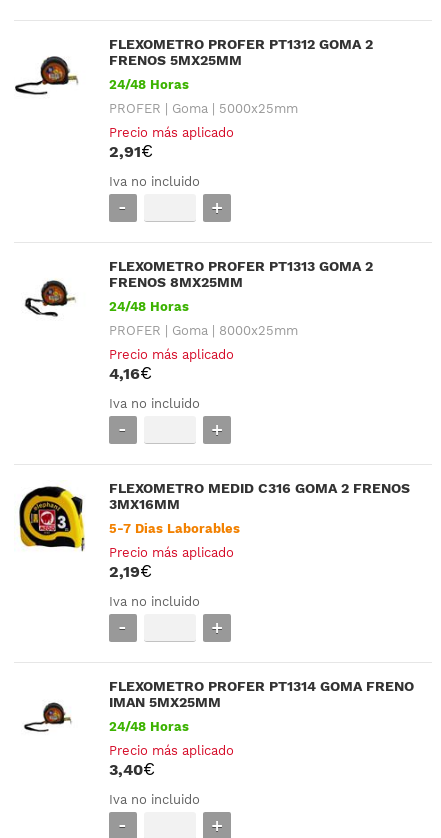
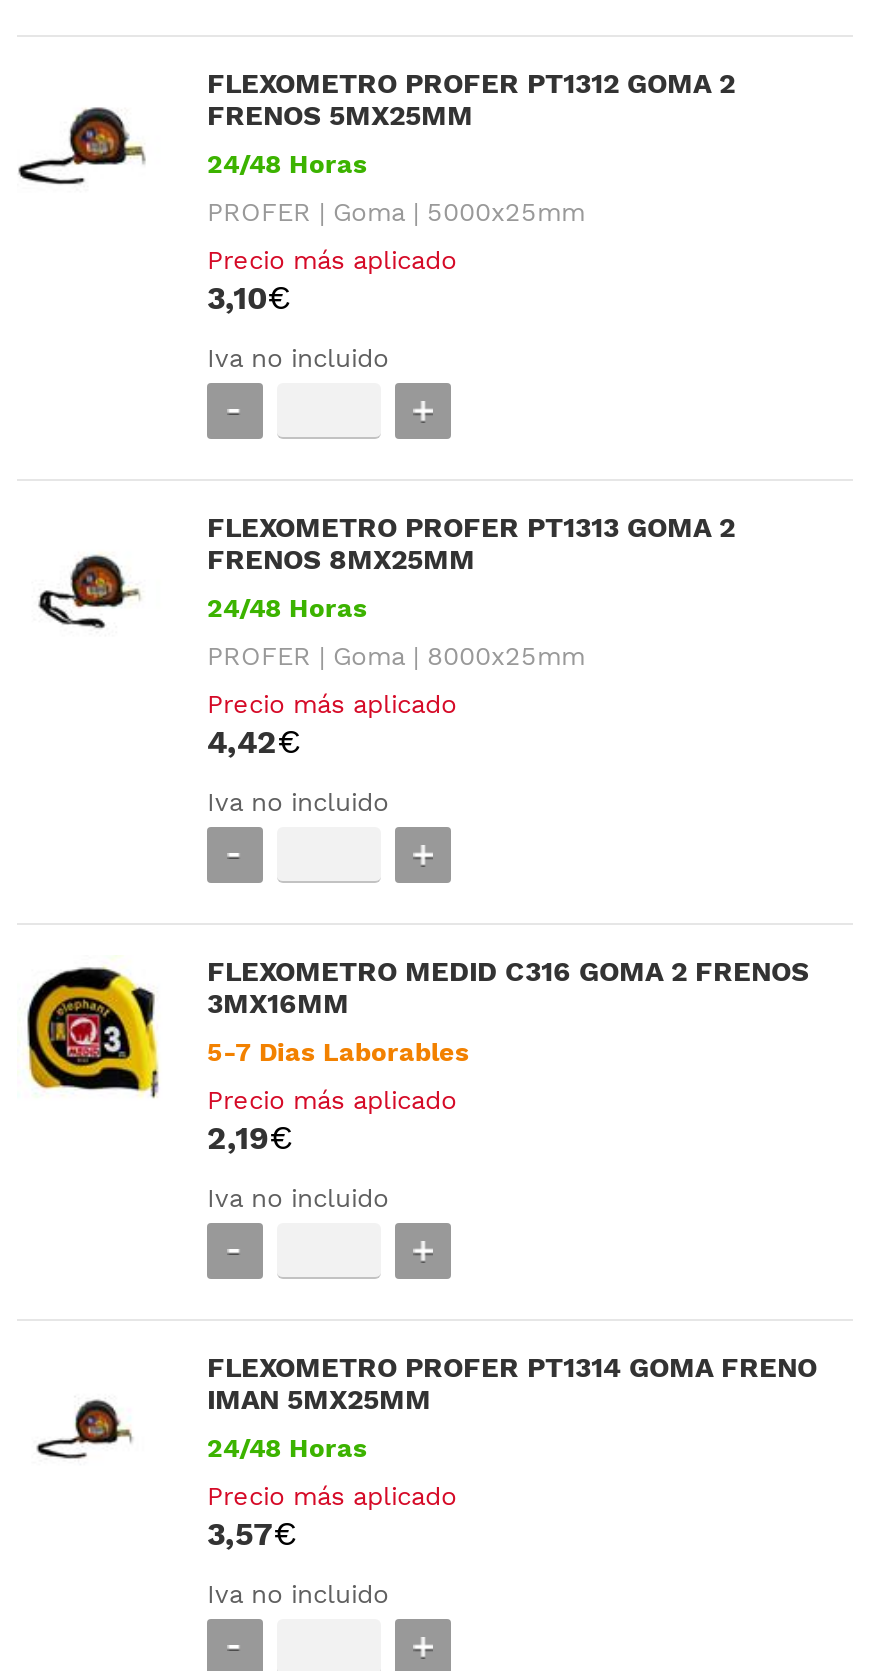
[109,142,141,161] 2,91 -> [207,279,267,317] 3,10
[109,364,140,383] 4,16 -> [207,723,277,761] 4,42
[109,760,143,779] 3,40 -> [207,1515,273,1553] 3,57

